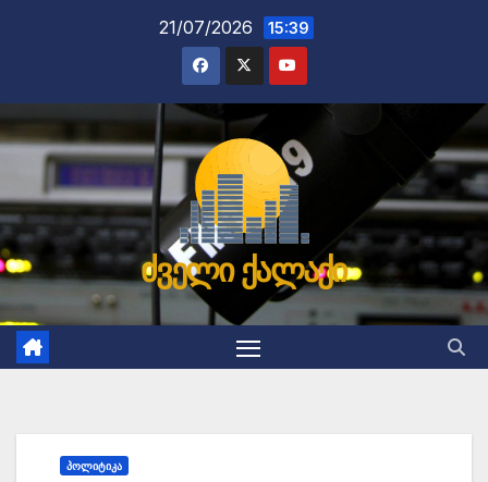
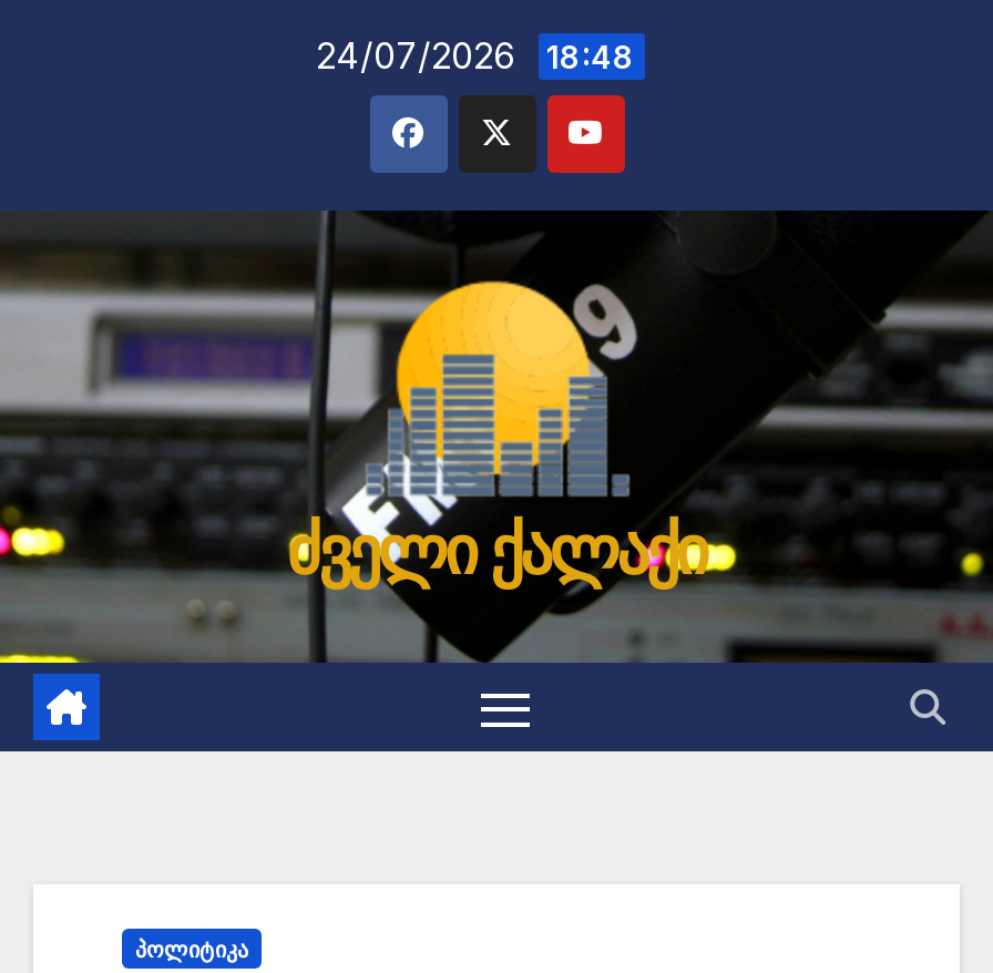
[158,16,309,38] 21/07/2026 15:39 -> [316,33,635,78] 24/07/2026 18:48

